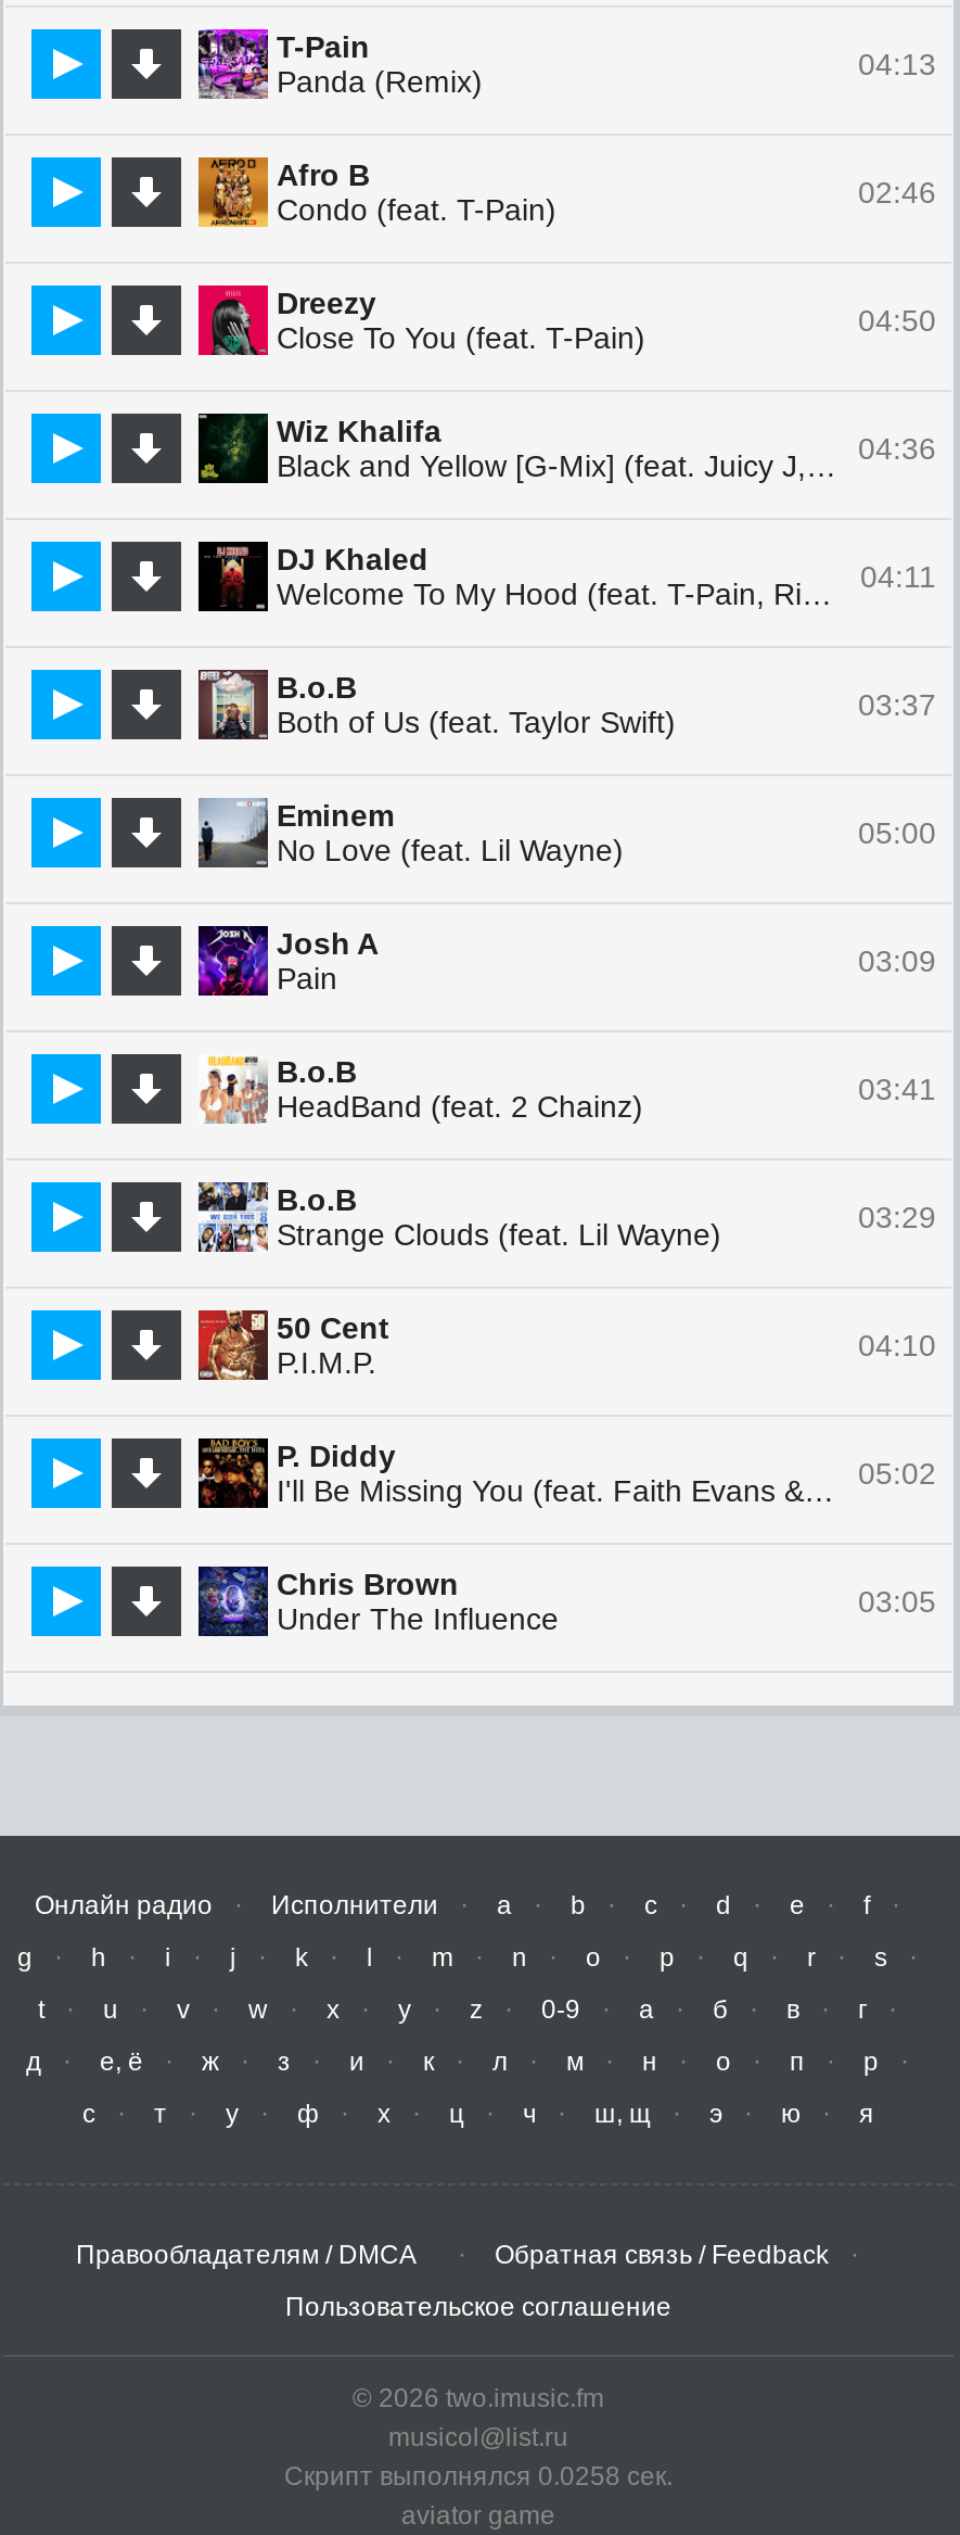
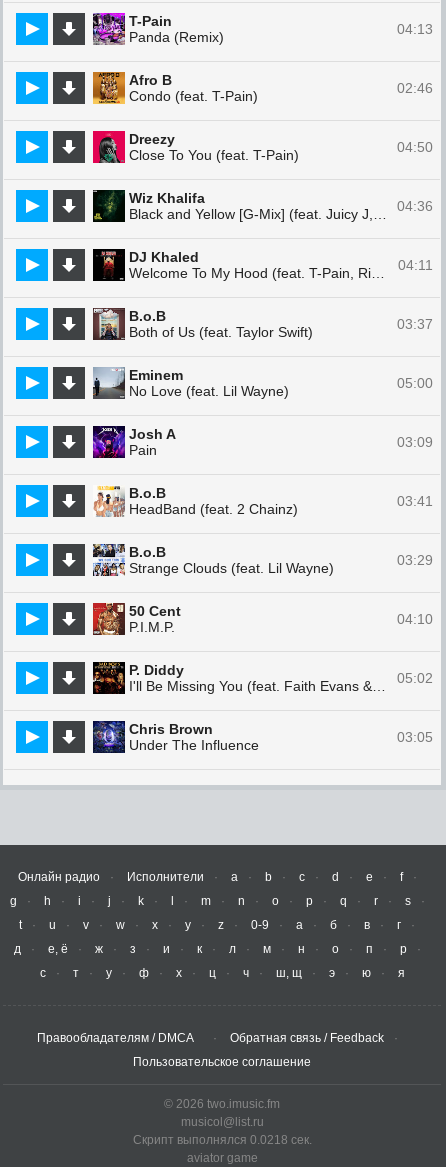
[284,2461,673,2492] Скрипт выполнялся 0.0258 сек. -> [132,1133,311,1147] Скрипт выполнялся 0.0218 сек.

